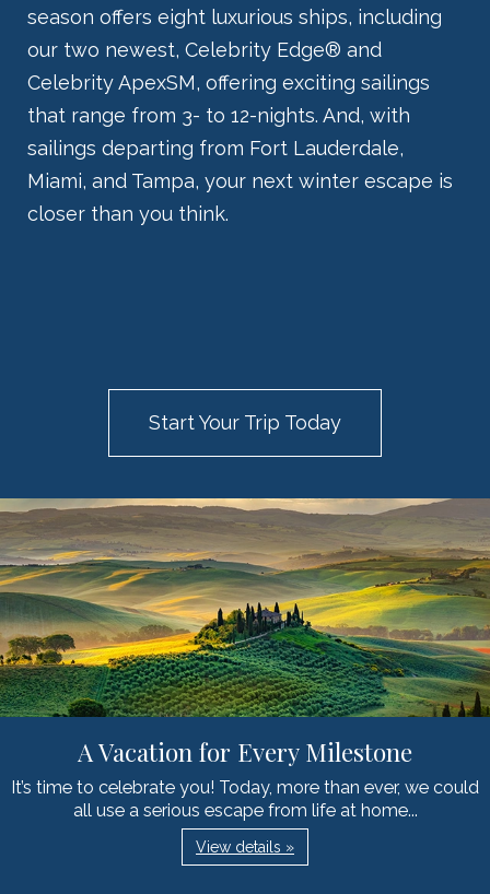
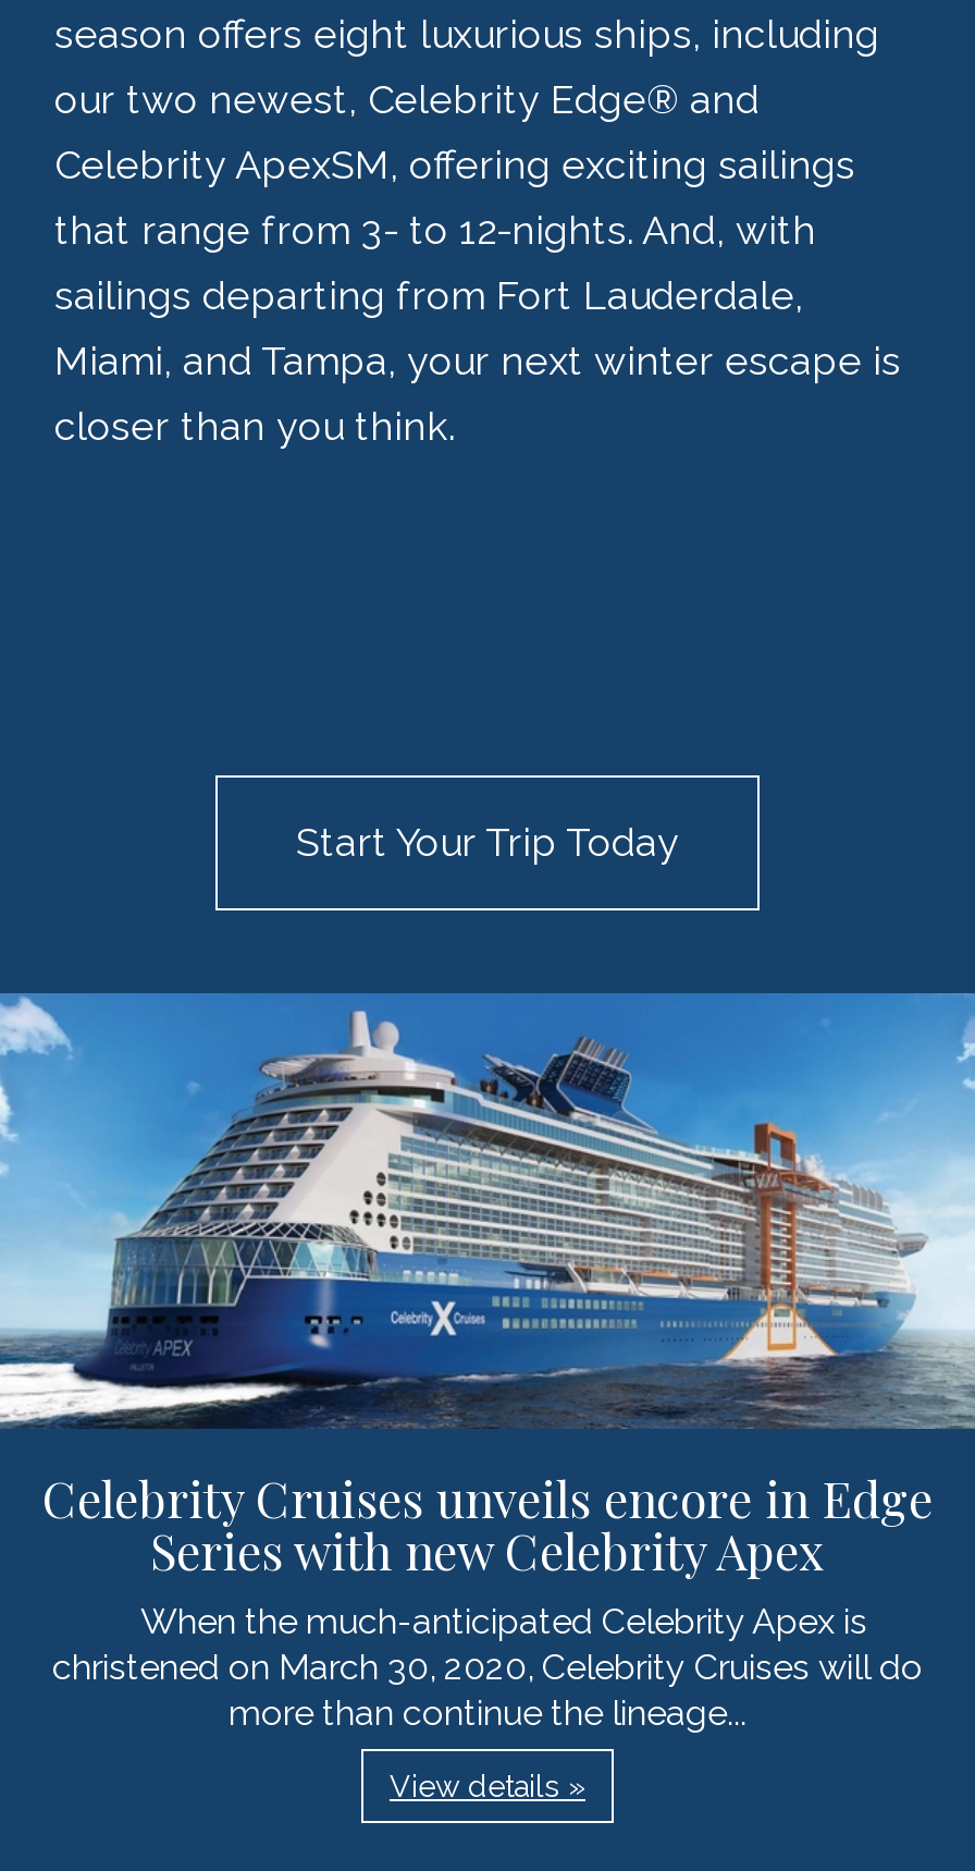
[3,497,487,820] [image] | A Vacation for Every Milestone | It’s time to celebrate you! Today, more than ever, we could | all use a serious escape from life at home... -> [7,991,968,1733] [image] | Celebrity Cruises unveils encore in Edge | Series with new Celebrity Apex | When the much-anticipated Celebrity Apex is | christened on March 30, 2020, Celebrity Cruises will do | more than continue the lineage...

